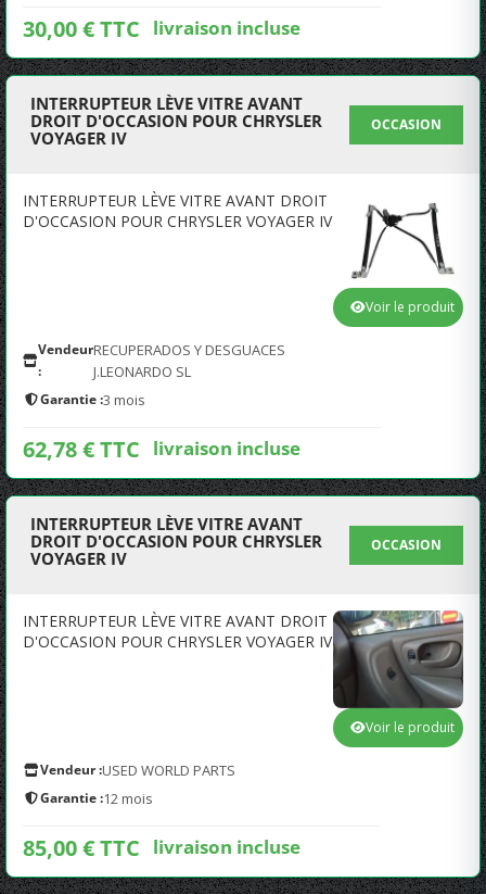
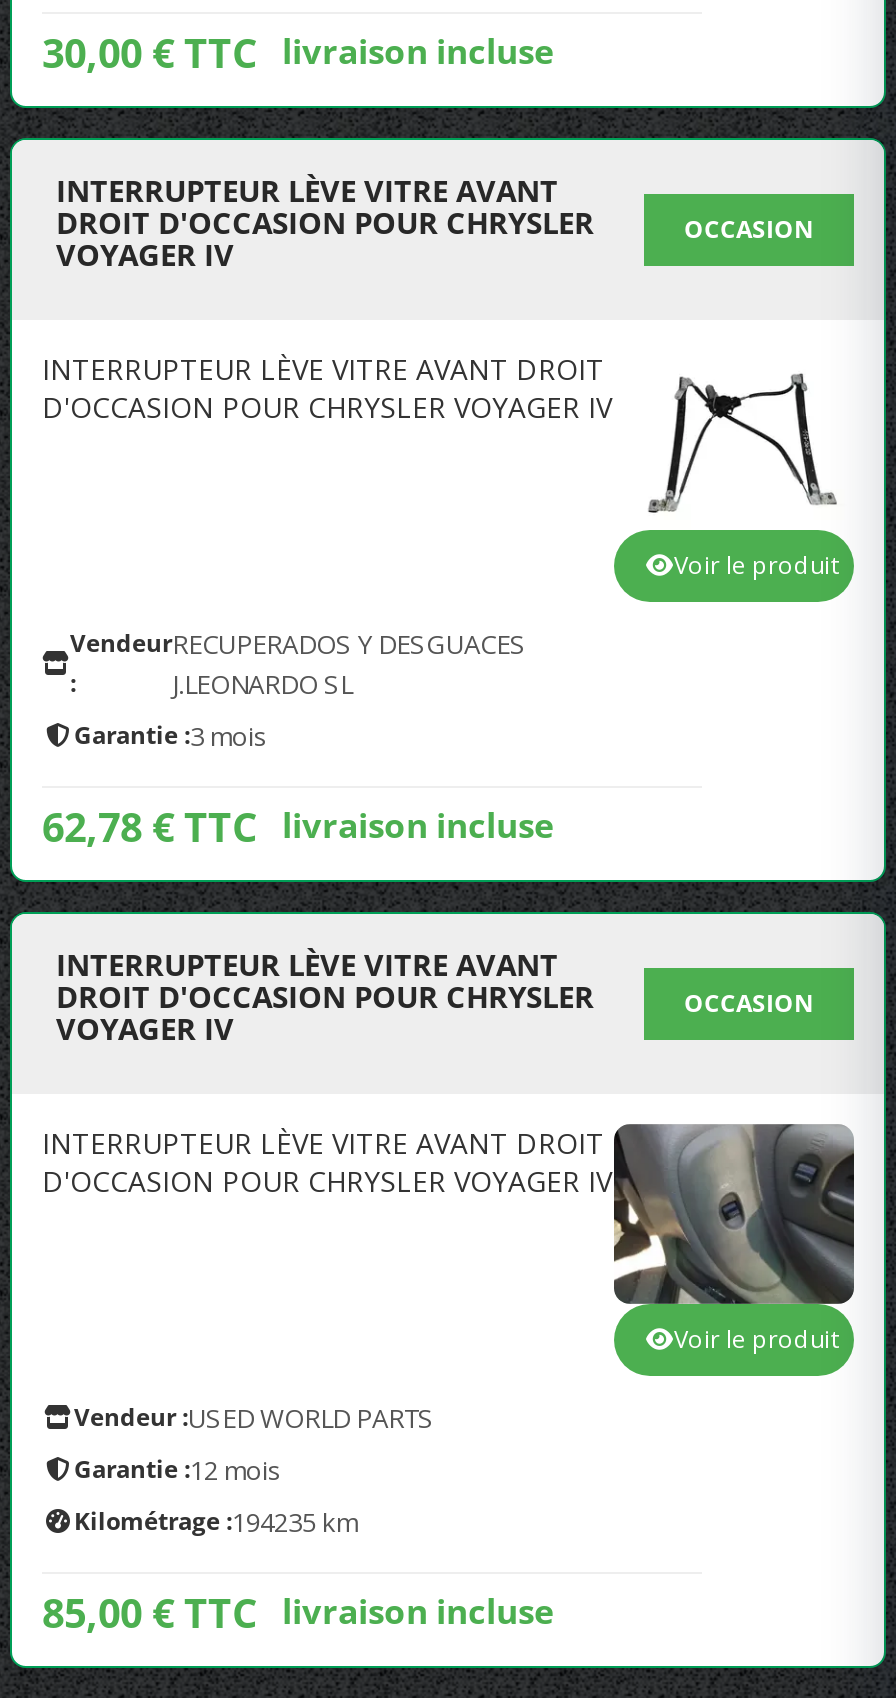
[332,610,464,709] [image] -> [612,1124,856,1306] [image]
none -> [74,1504,358,1540] Kilométrage : 194235 km

